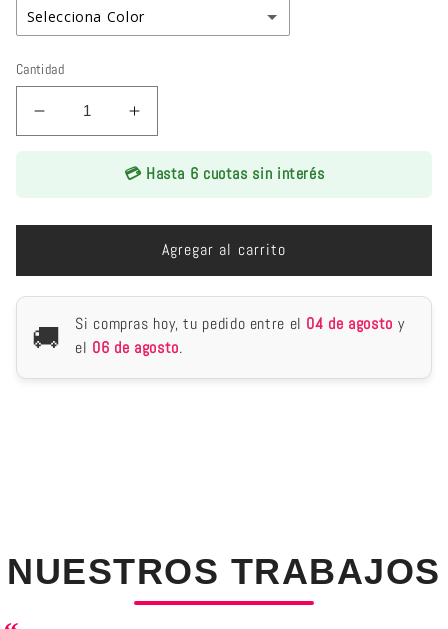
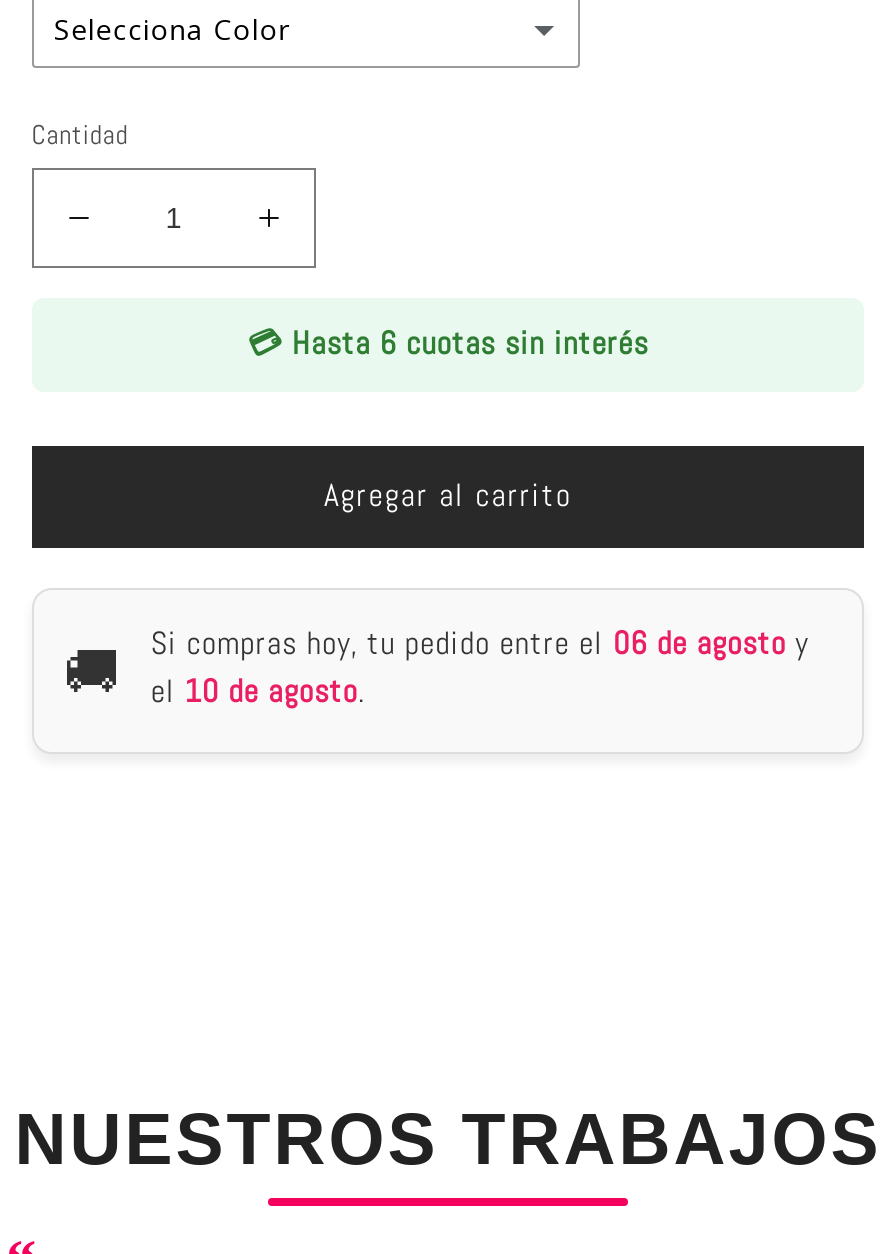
[75,313,404,334] Si compras hoy, tu pedido entre el 04 de agosto y -> [151,622,809,664] Si compras hoy, tu pedido entre el 06 de agosto y
[75,337,182,358] el 06 de agosto. -> [151,670,365,712] el 10 de agosto.

